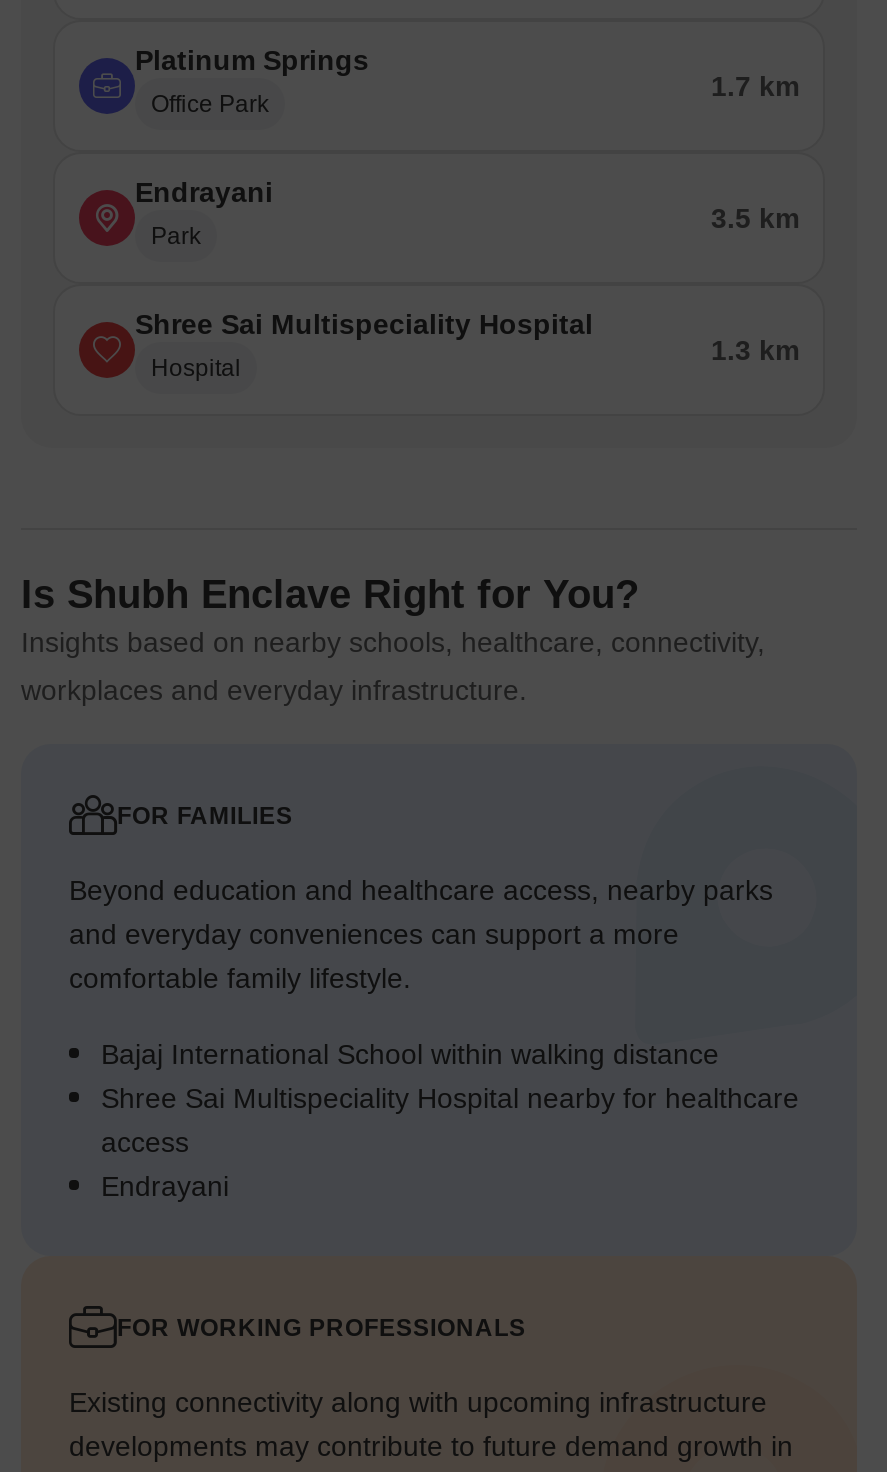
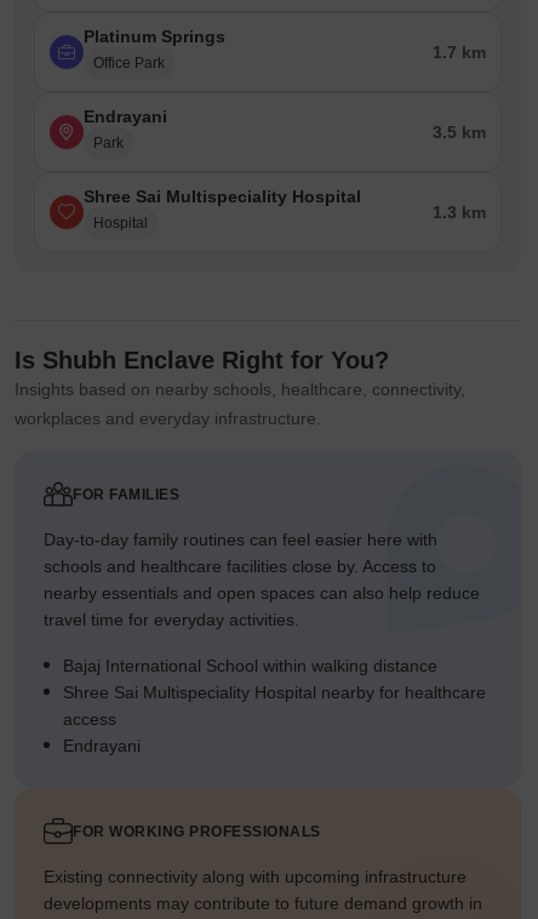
[69,875,773,995] Beyond education and healthcare access, nearby parks | and everyday conveniences can support a more | comfortable family lifestyle. -> [44,530,480,630] Day-to-day family routines can feel easier here with | schools and healthcare facilities close by. Access to | nearby essentials and open spaces can also help reduce | travel time for everyday activities.

